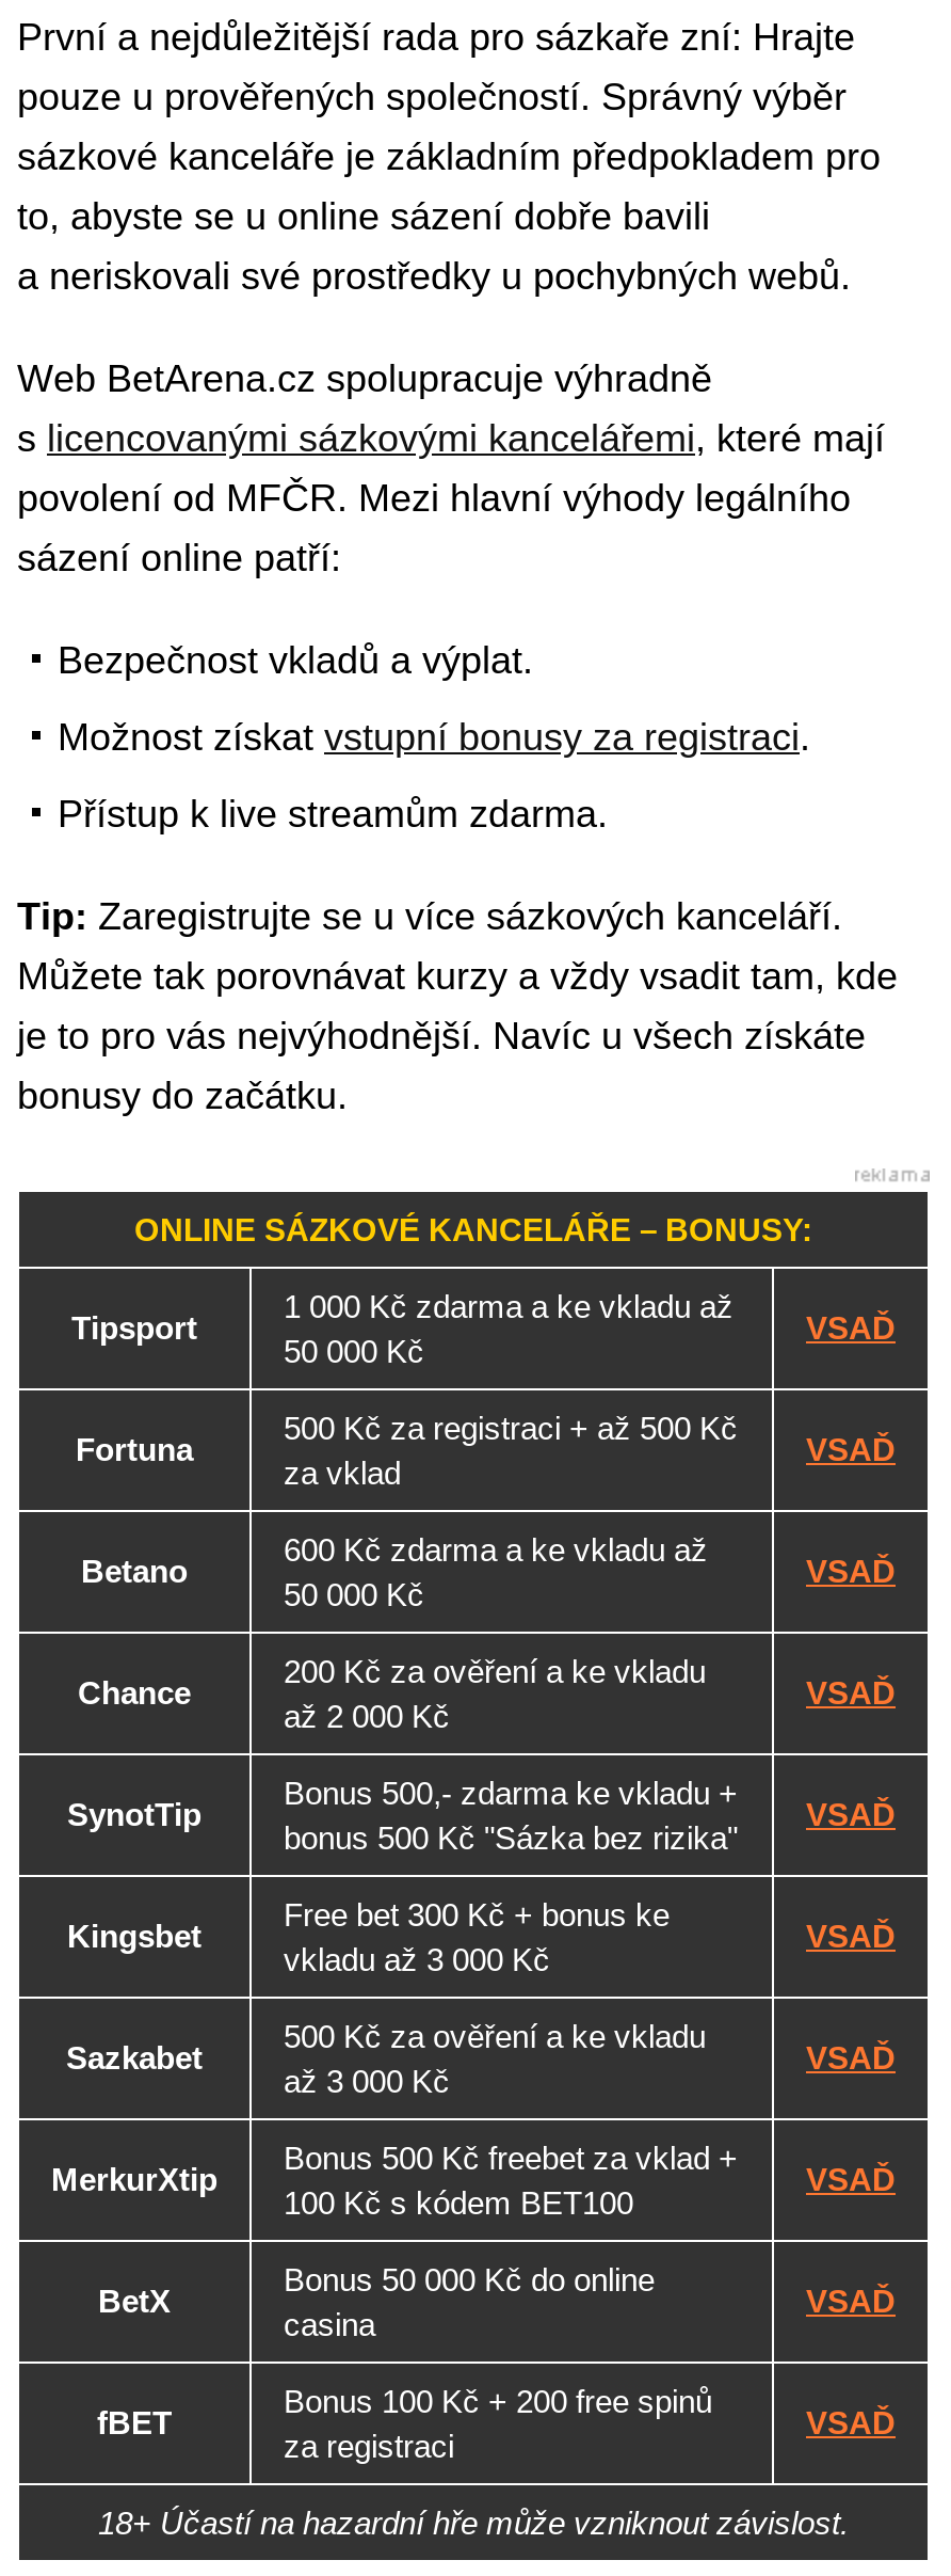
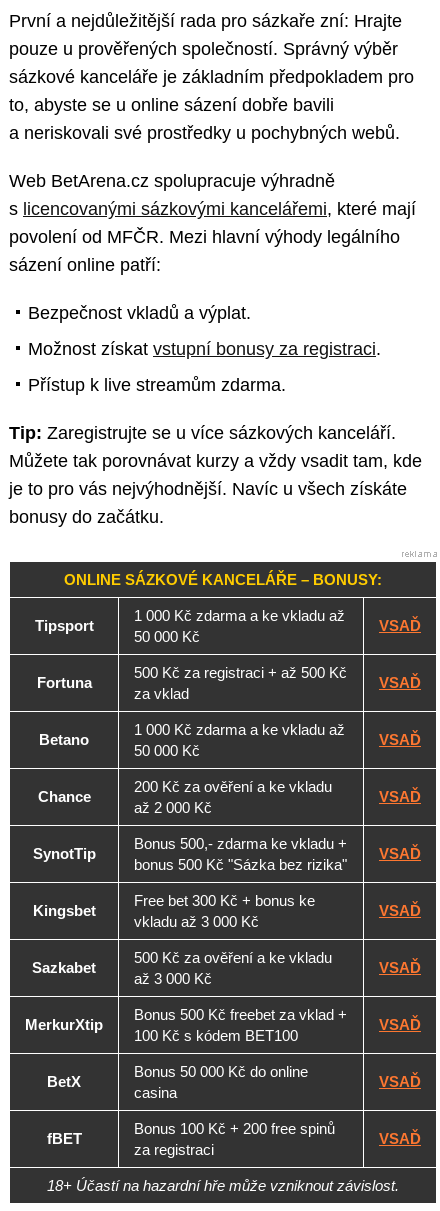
[284,1531,708,1567] 600 Kč zdarma a ke vkladu až -> [134,721,345,738] 1 000 Kč zdarma a ke vkladu až

